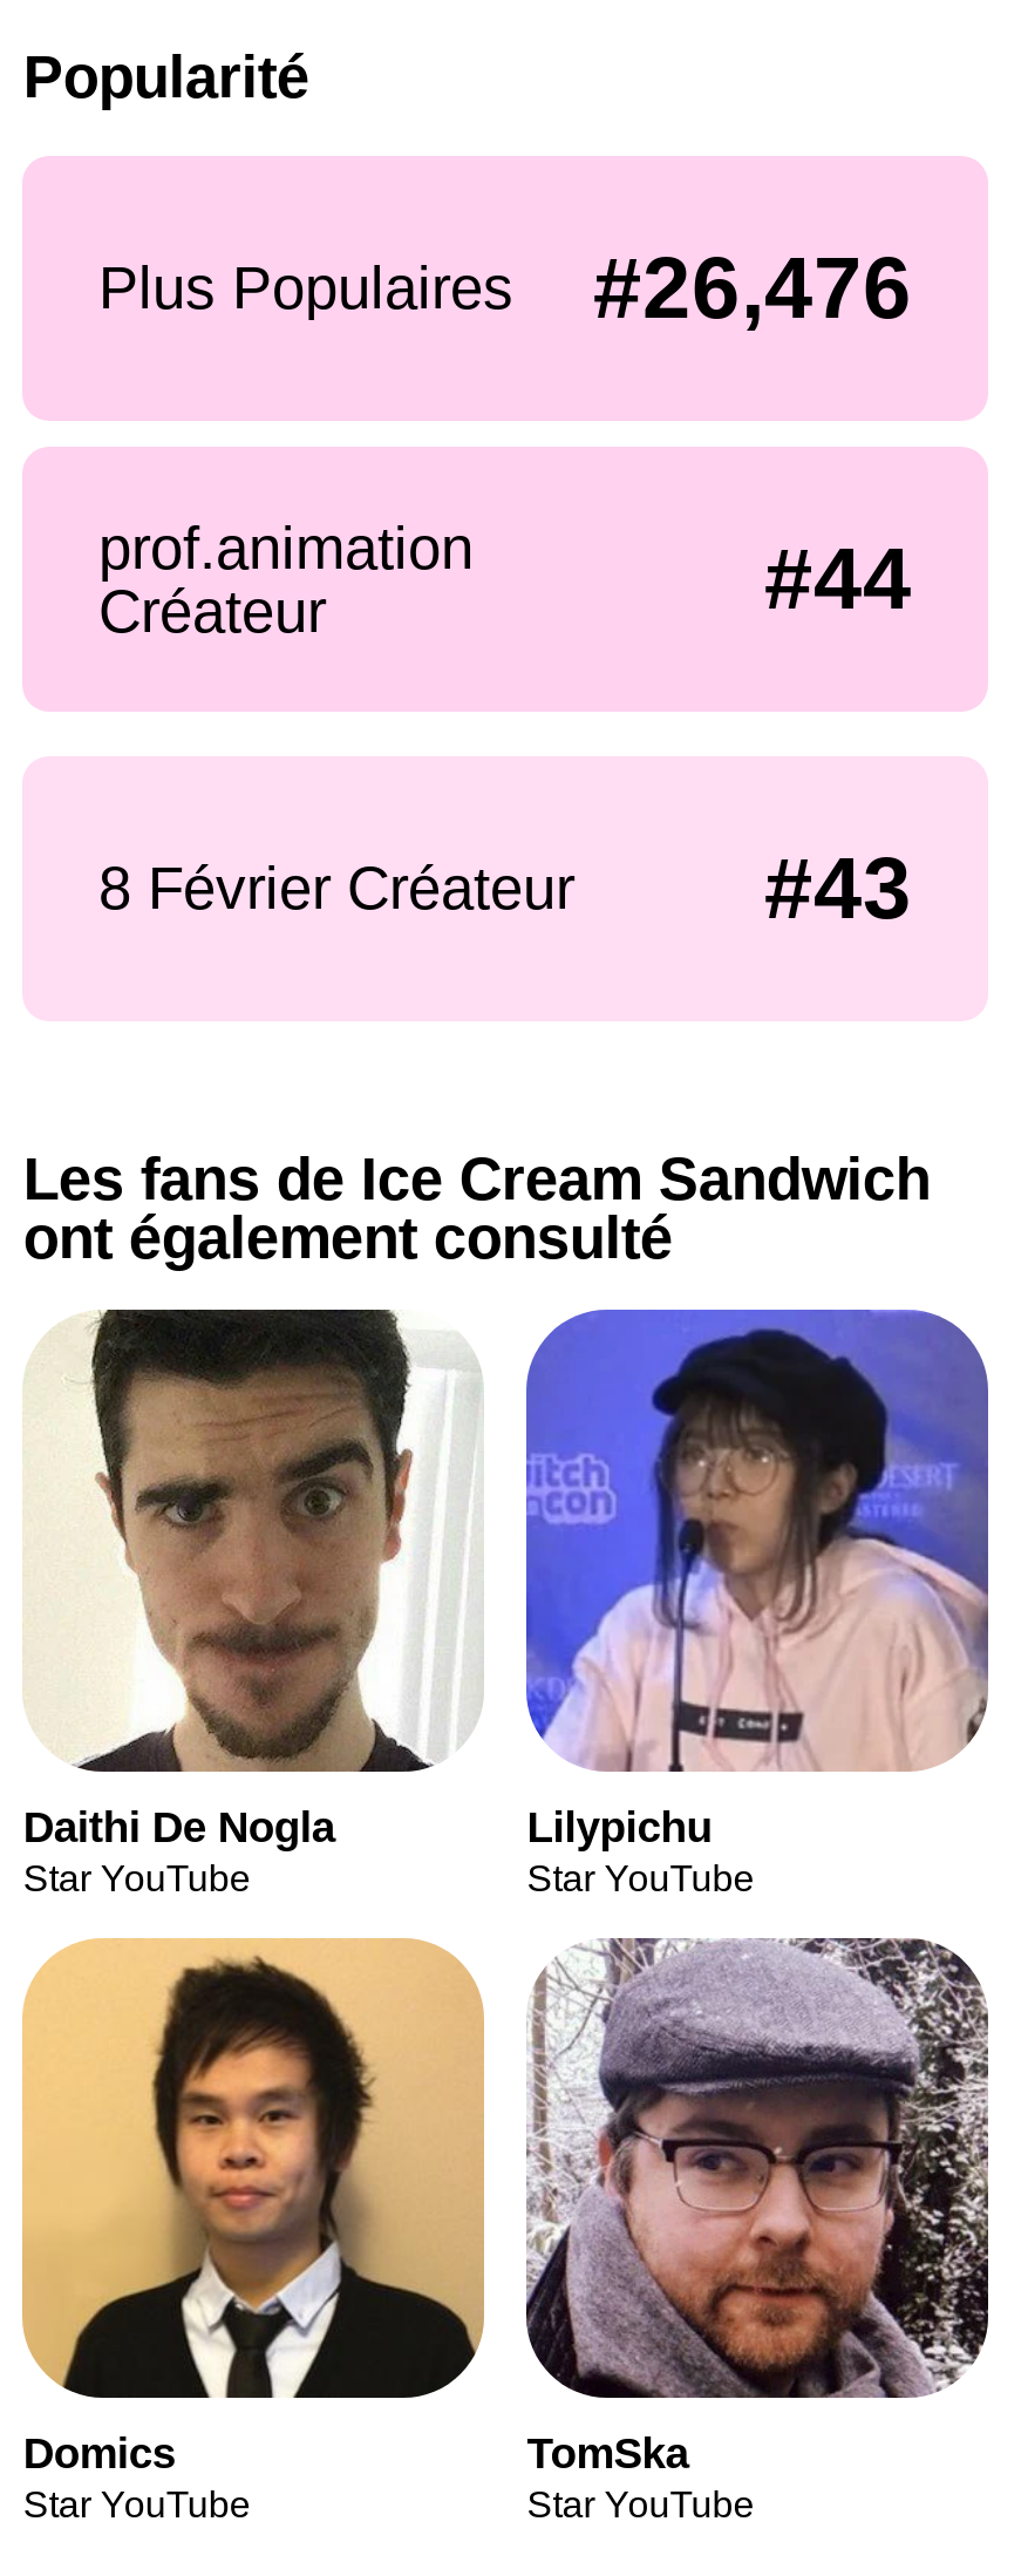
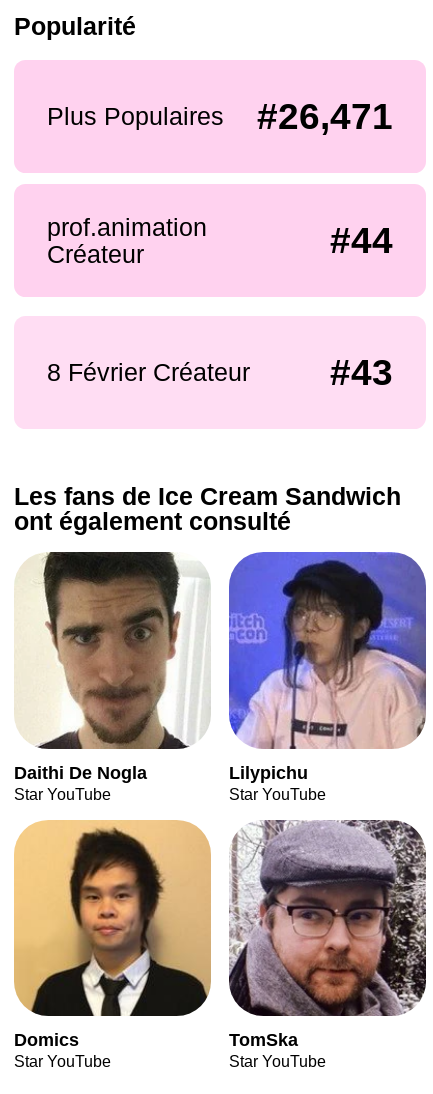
[98,240,912,336] Plus Populaires #26,476 -> [46,96,393,137] Plus Populaires #26,471

